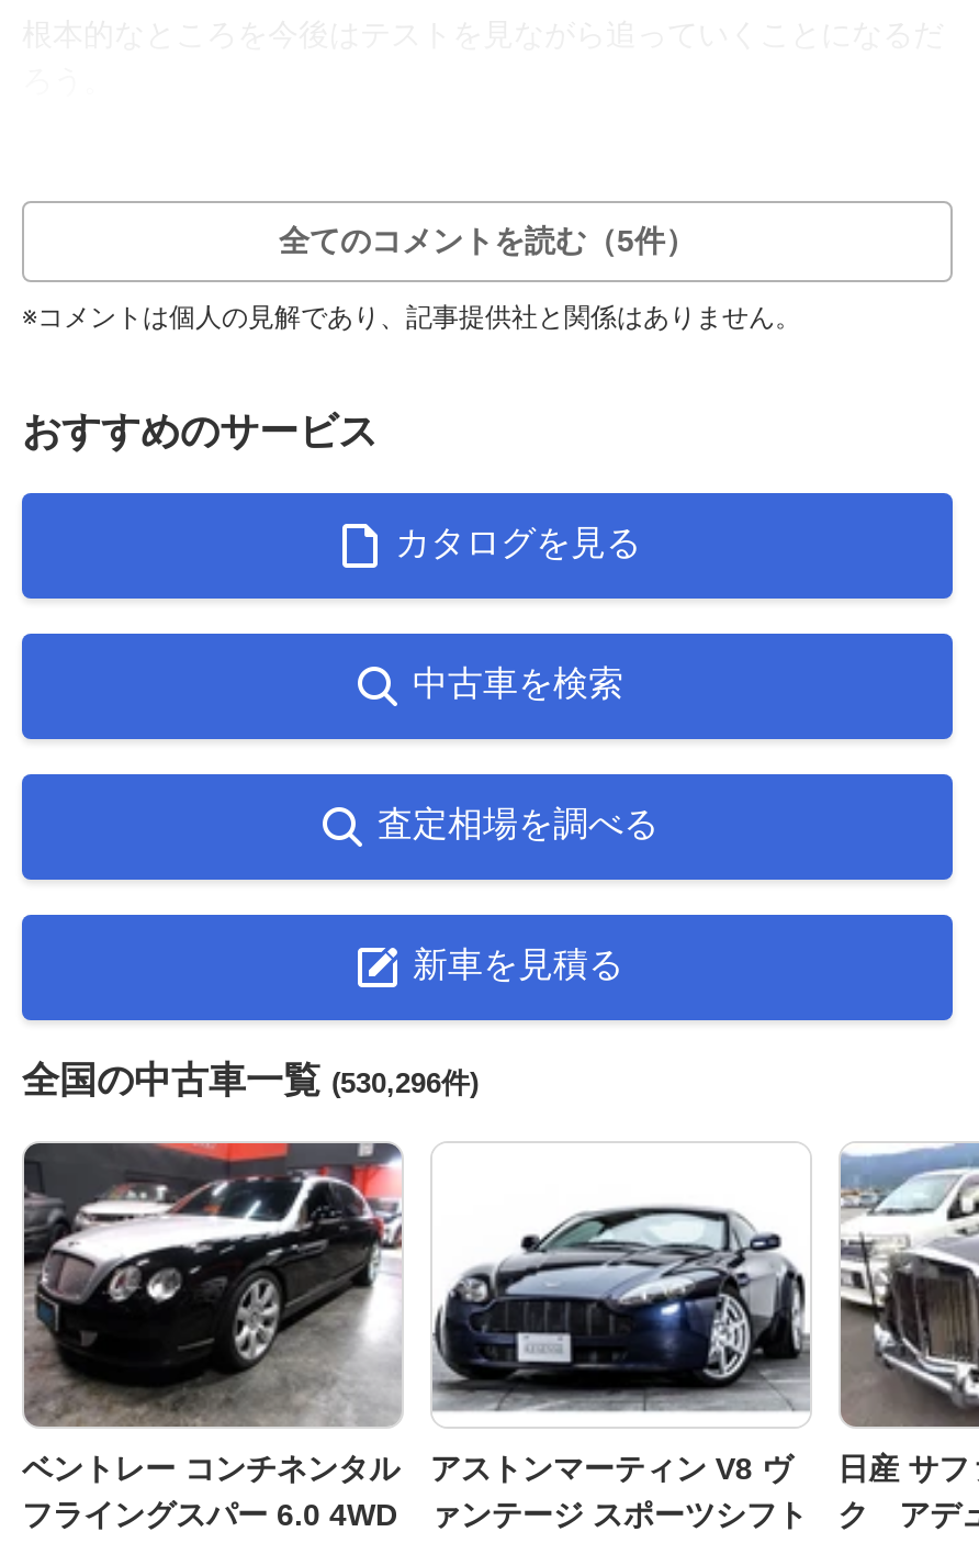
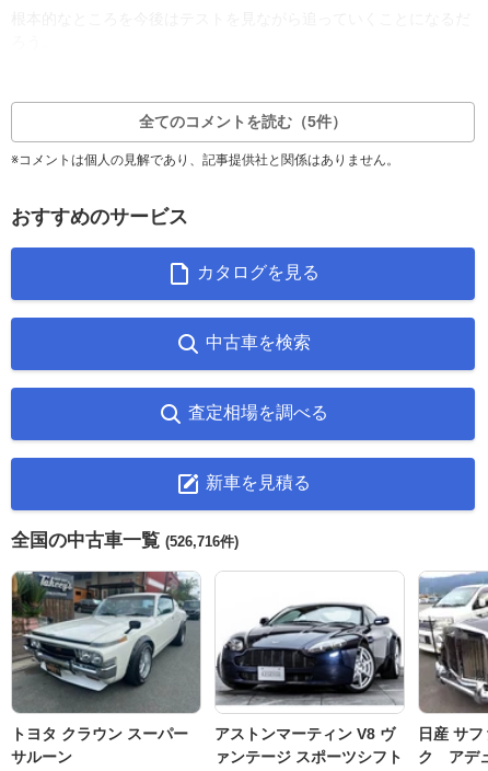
[22,1060,479,1101] 全国の中古車一覧(530,296件) -> [11,530,239,551] 全国の中古車一覧(526,716件)
[22,1141,402,1532] [image] | ベントレー コンチネンタル | フライングスパー 6.0 4WD -> [11,571,201,766] [image] | トヨタ クラウン スーパー | サルーン

